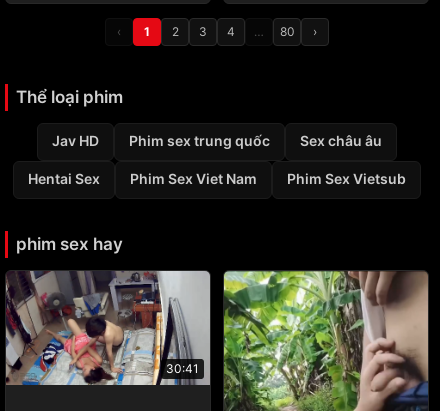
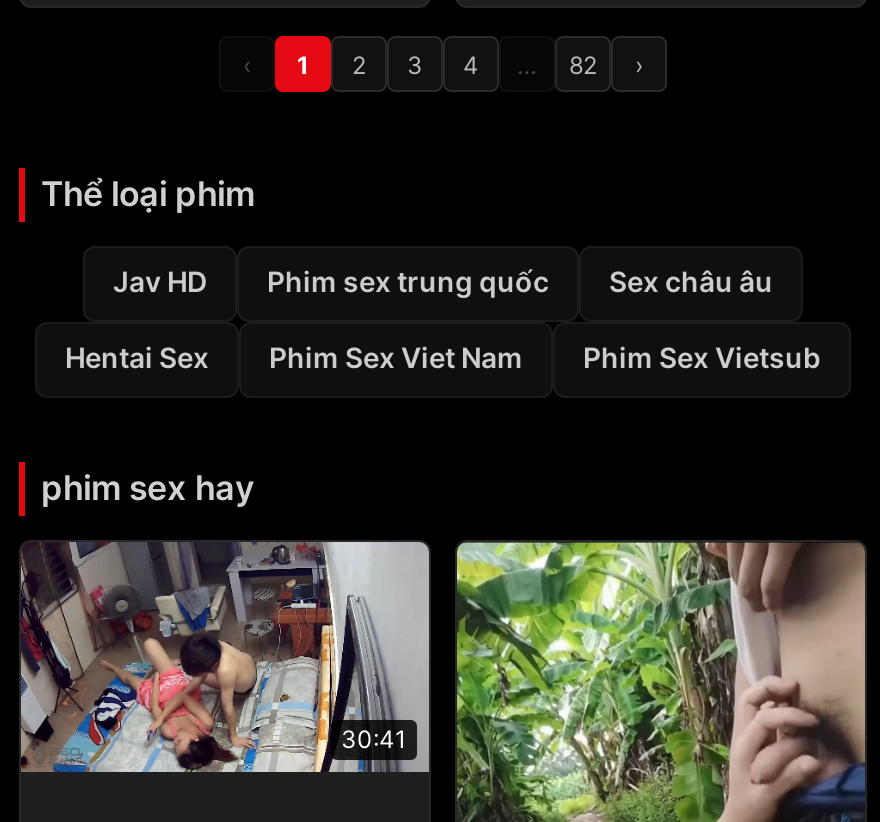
[279,24,294,39] 80 -> [569,49,597,79] 82

